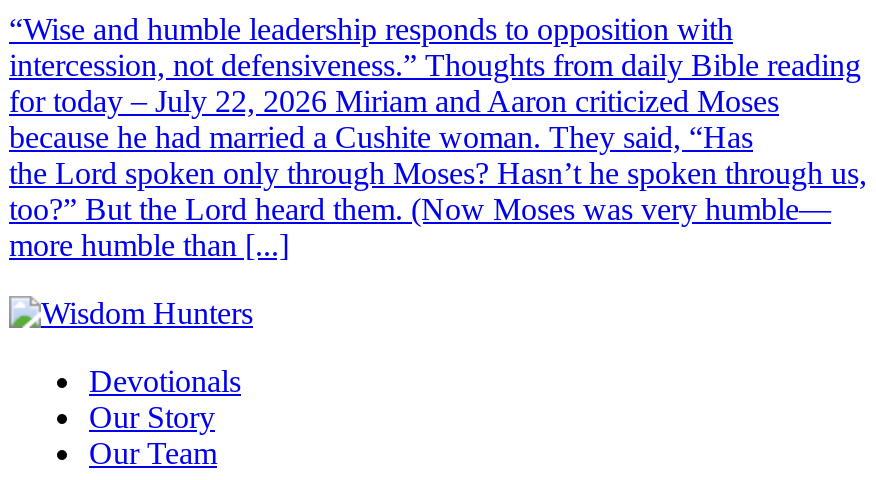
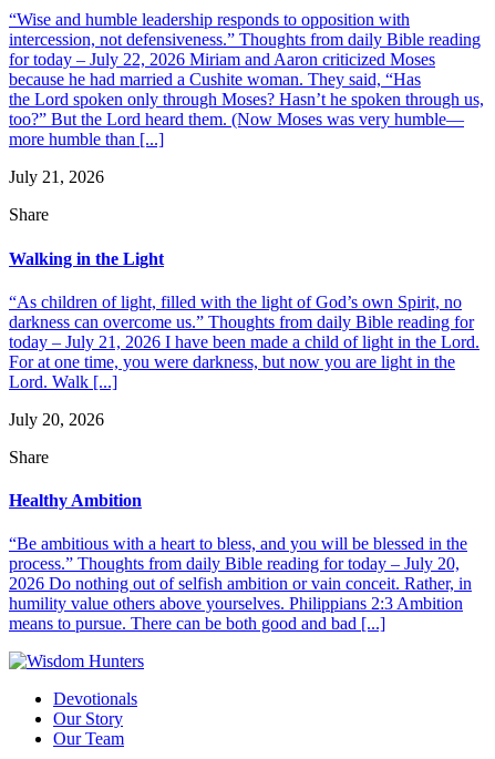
none -> [9,168,479,633] July 21, 2026 | Share | Walking in the Light | “As children of light, filled with the light of God’s own Spirit, no | darkness can overcome us.” Thoughts from daily Bible reading for | today – July 21, 2026 I have been made a child of light in the Lord. | For at one time, you were darkness, but now you are light in the | Lord. Walk [...] | July 20, 2026 | Share | Healthy Ambition | “Be ambitious with a heart to bless, and you will be blessed in the | process.” Thoughts from daily Bible reading for today – July 20, | 2026 Do nothing out of selfish ambition or vain conceit. Rather, in | humility value others above yourselves. Philippians 2:3 Ambition | means to pursue. There can be both good and bad [...]

